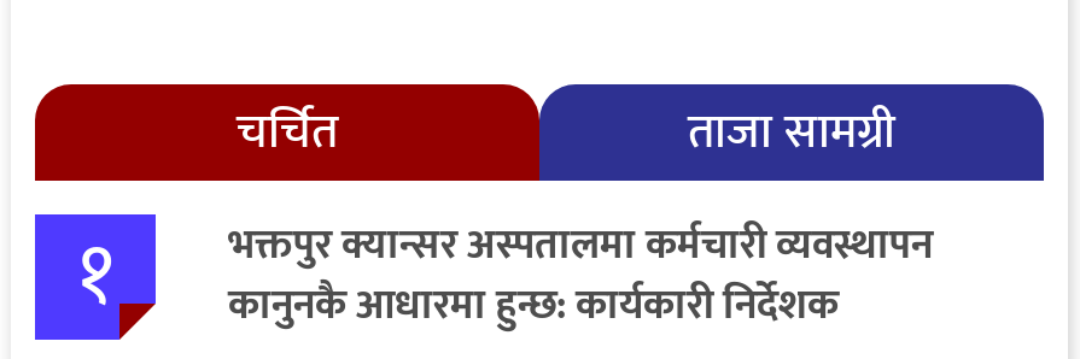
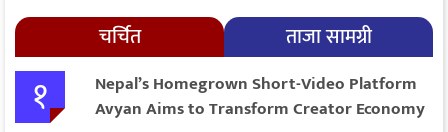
[228,212,933,340] भक्तपुर क्यान्सर अस्पतालमा कर्मचारी व्यवस्थापन | कानुनकै आधारमा हुन्छ: कार्यकारी निर्देशक -> [95,70,425,123] Nepal’s Homegrown Short-Video Platform | Avyan Aims to Transform Creator Economy

